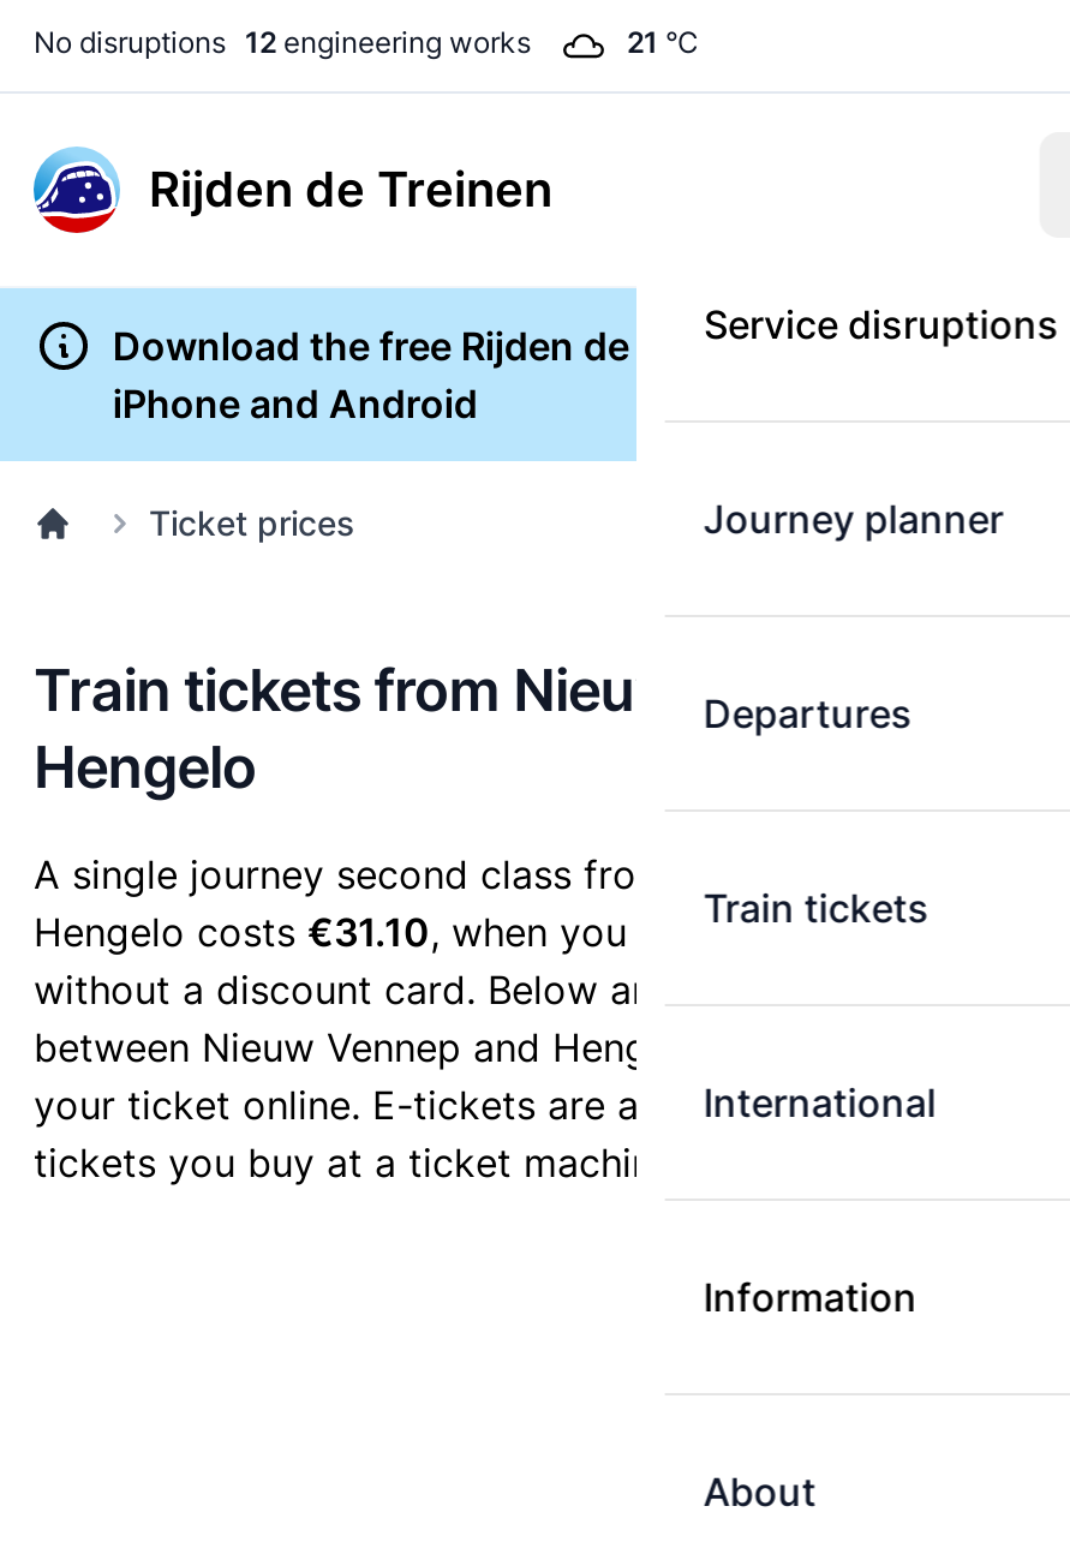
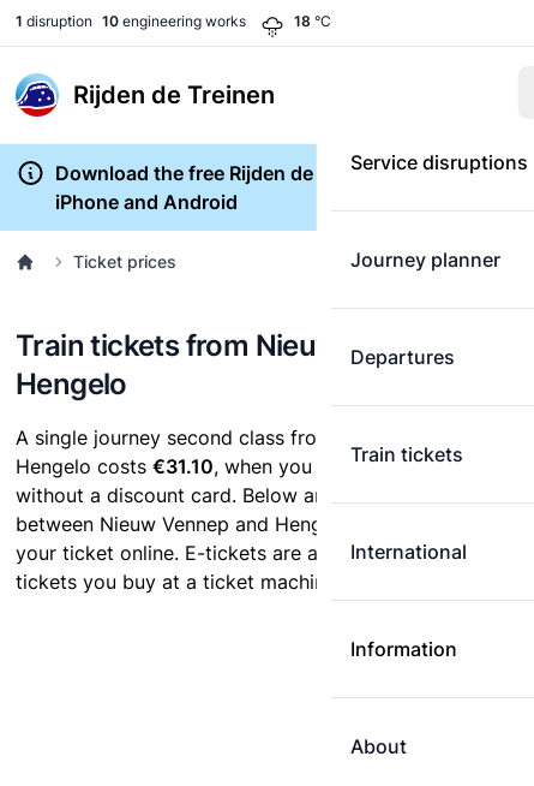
[34,24,531,60] No disruptions 12 engineering works -> [16,12,246,30] 1 disruption 10 engineering works
[627,24,699,60] 21 °C -> [294,12,331,30] 18 °C

